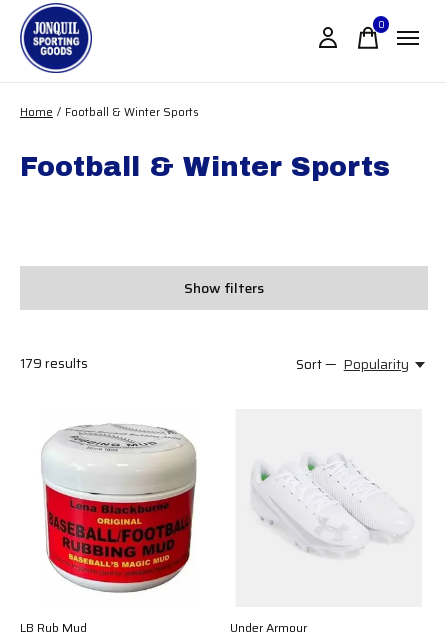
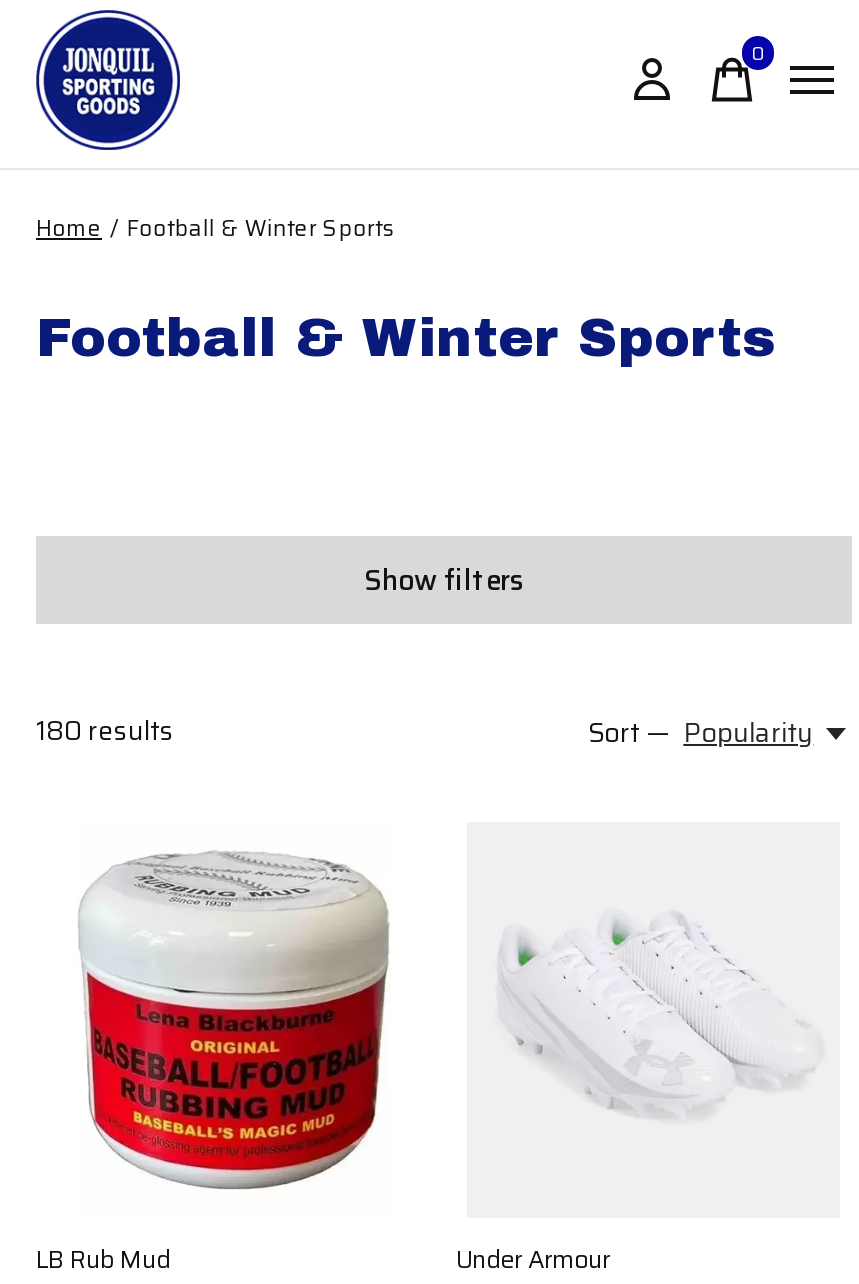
[20,353,88,374] 179 results -> [36,710,174,752] 180 results

